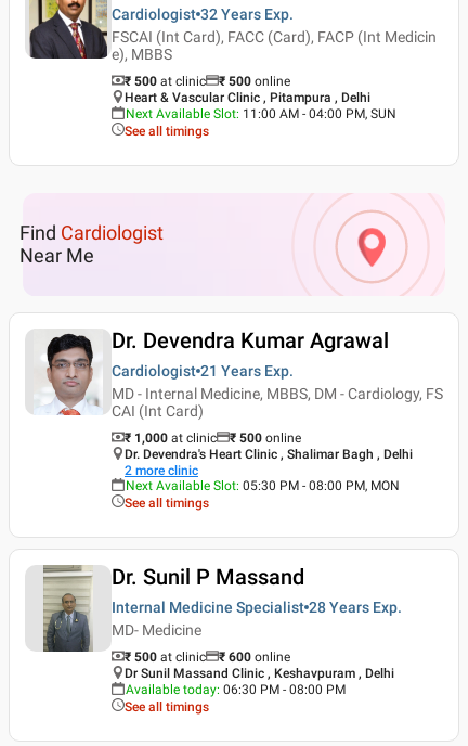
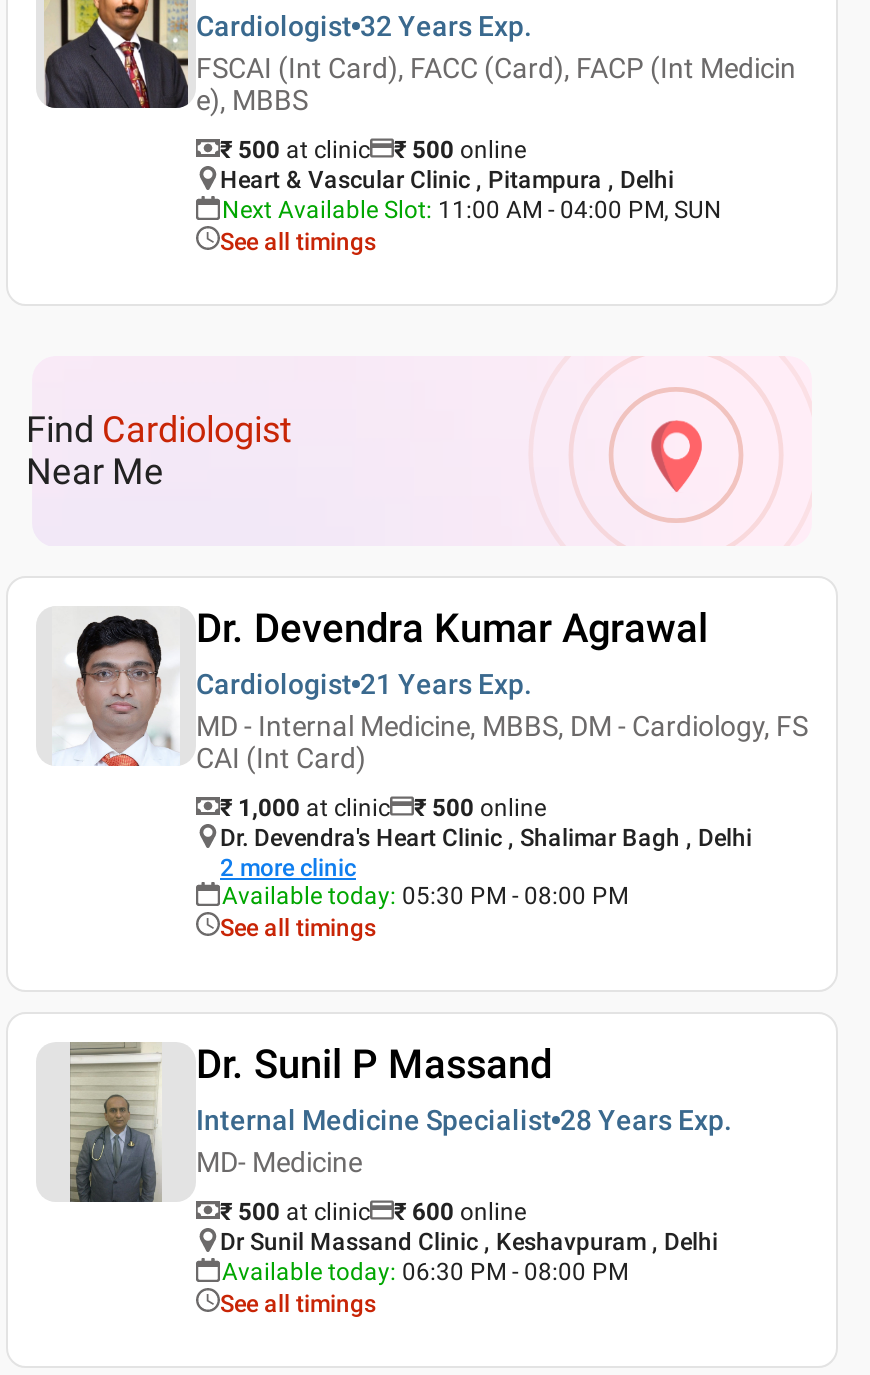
[126,478,400,493] Next Available Slot: 05:30 PM - 08:00 PM, MON -> [222,881,628,909] Available today: 05:30 PM - 08:00 PM

